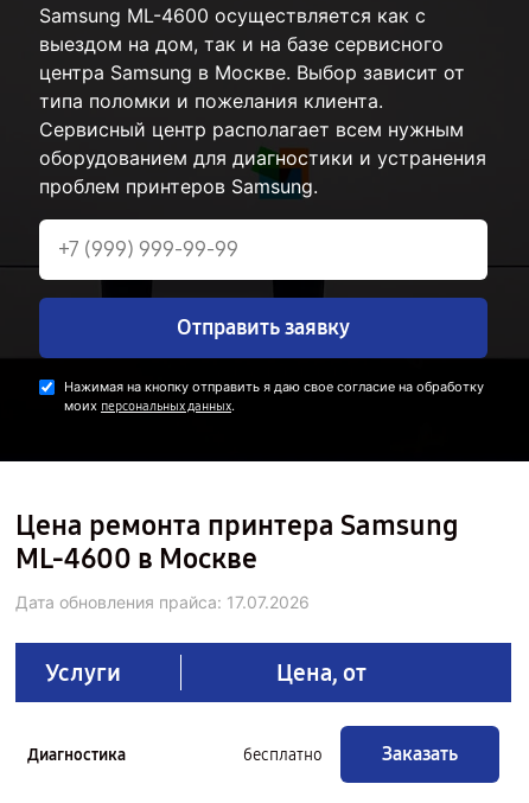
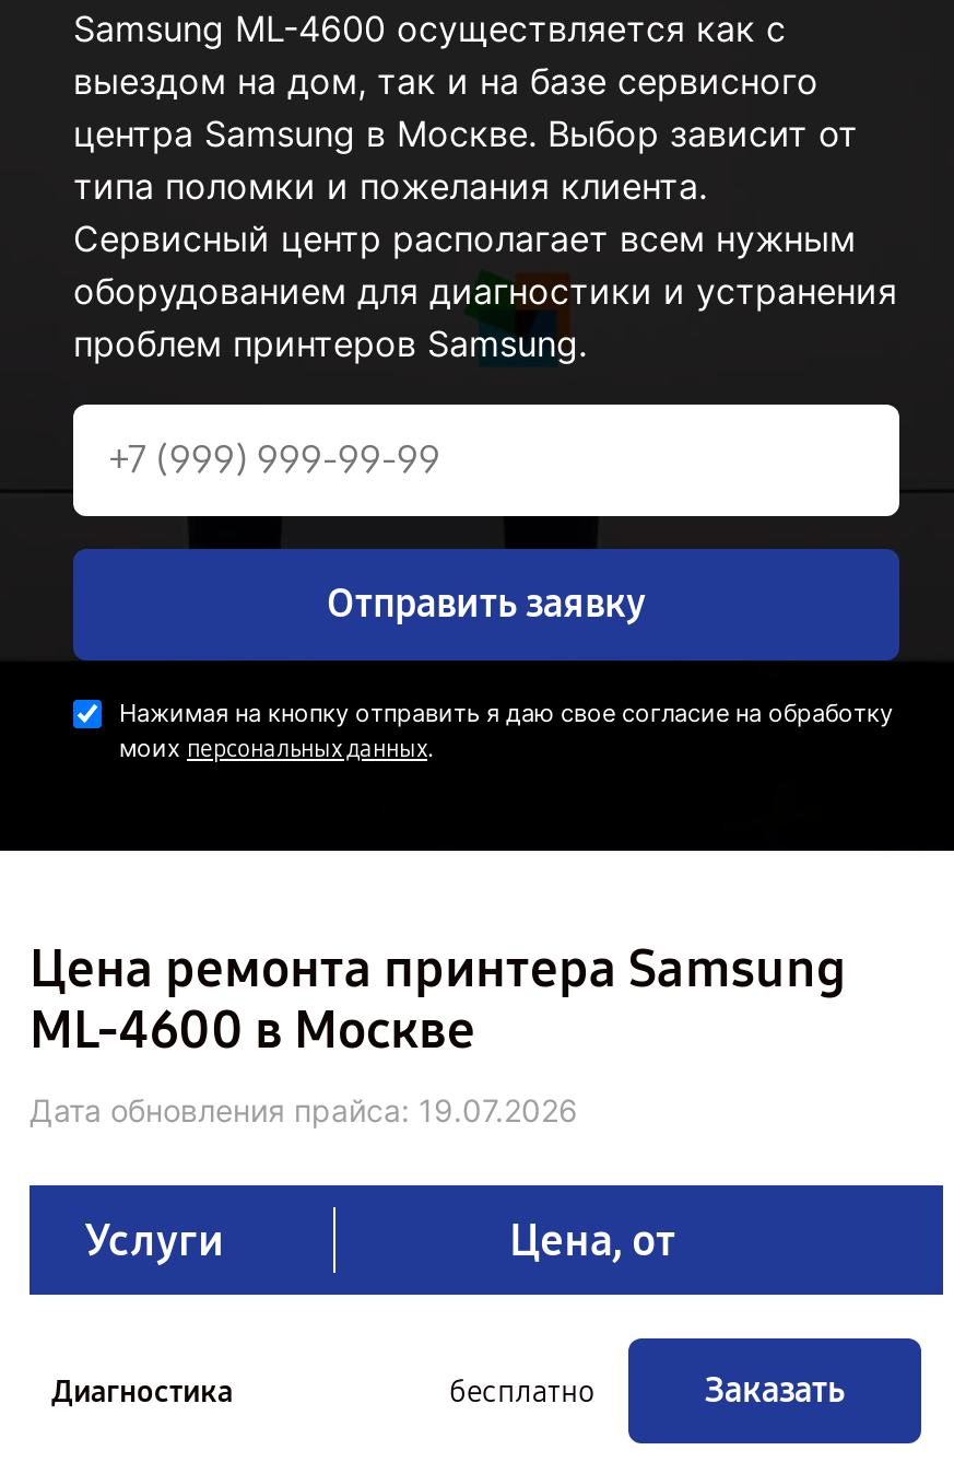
[15,592,310,612] Дата обновления прайса: 17.07.2026 -> [30,1091,578,1128] Дата обновления прайса: 19.07.2026

